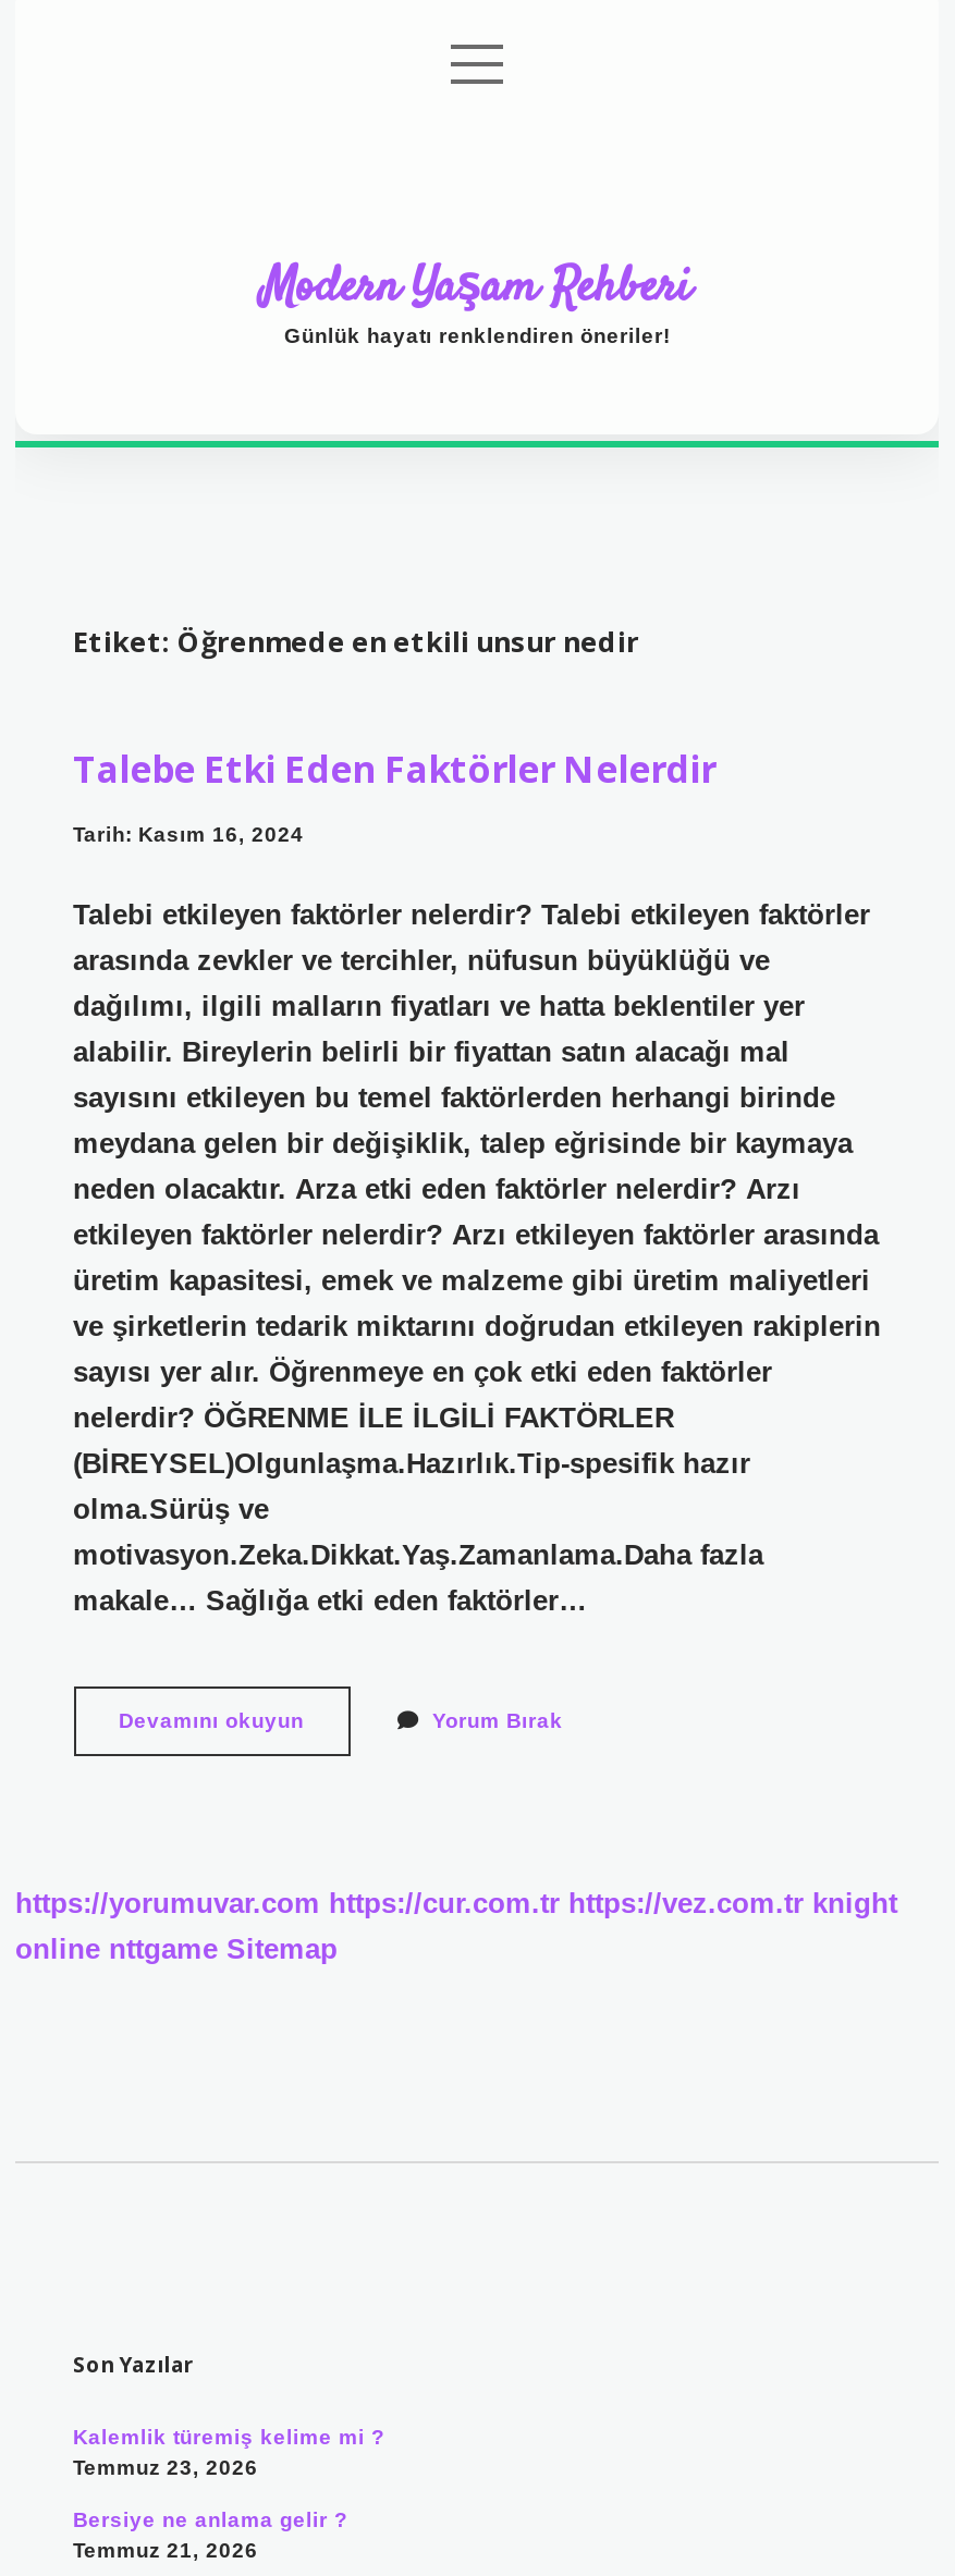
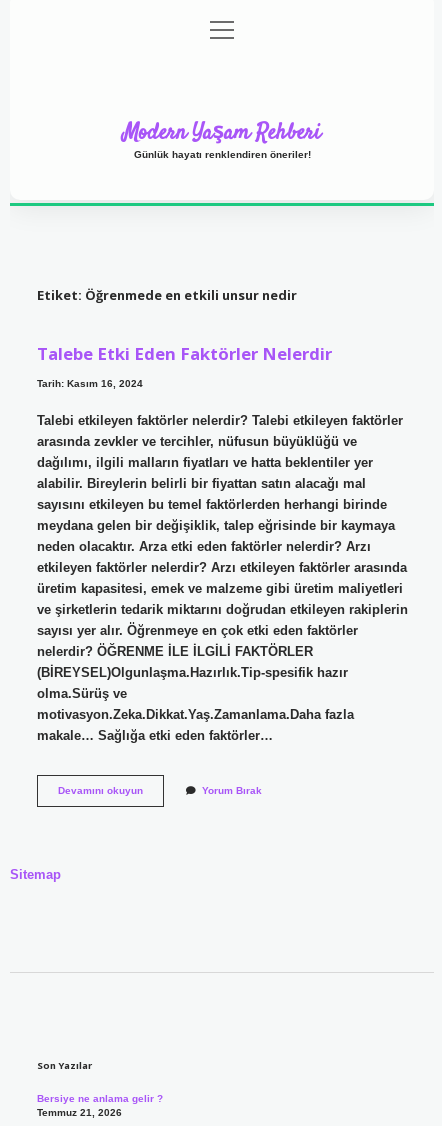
[15,1887,897,1966] https://yorumuvar.com https://cur.com.tr https://vez.com.tr knight | online nttgame Sitemap -> [10,867,61,882] Sitemap
[73,2425,384,2480] Kalemlik türemiş kelime mi ? | Temmuz 23, 2026 -> none

